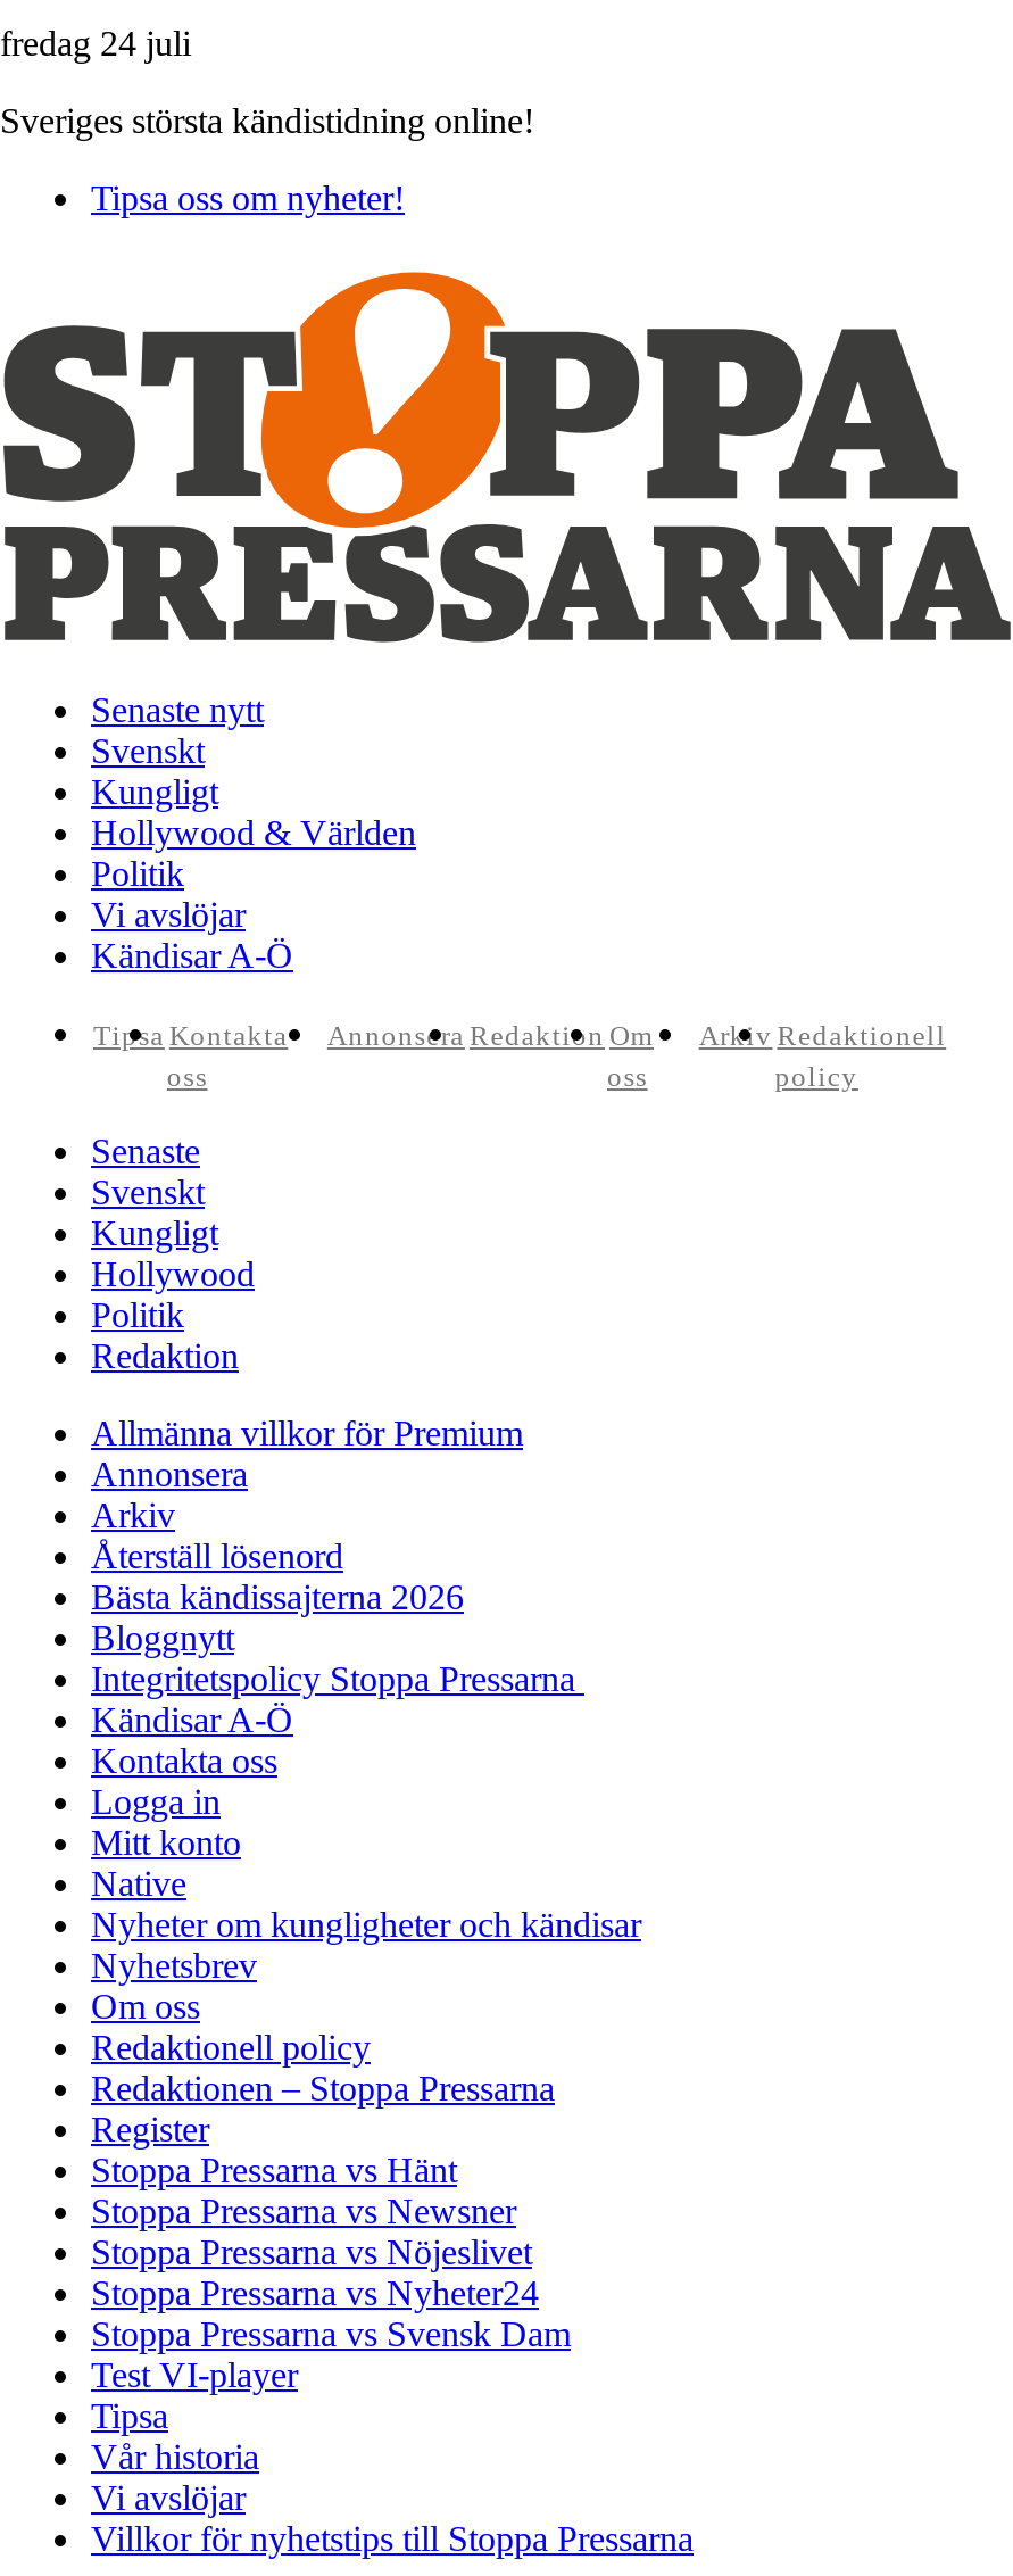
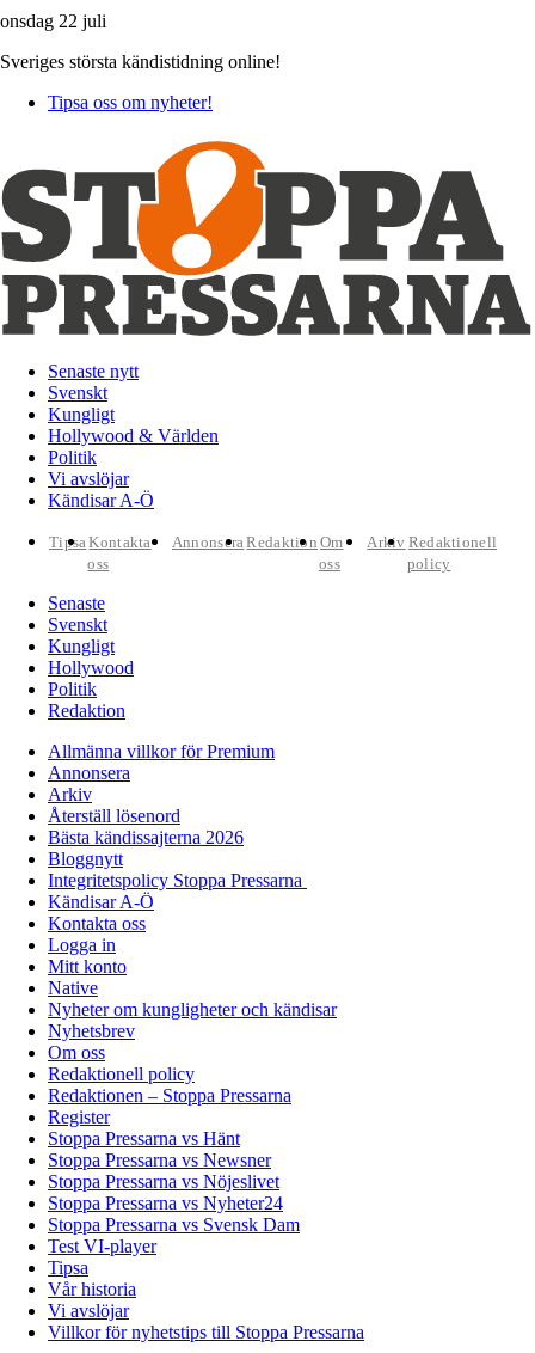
[0,24,191,63] fredag 24 juli -> [0,11,106,31] onsdag 22 juli

